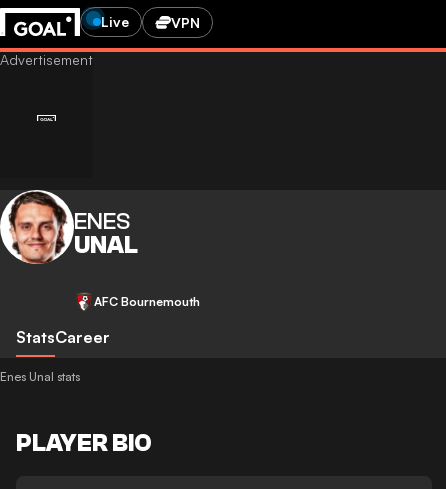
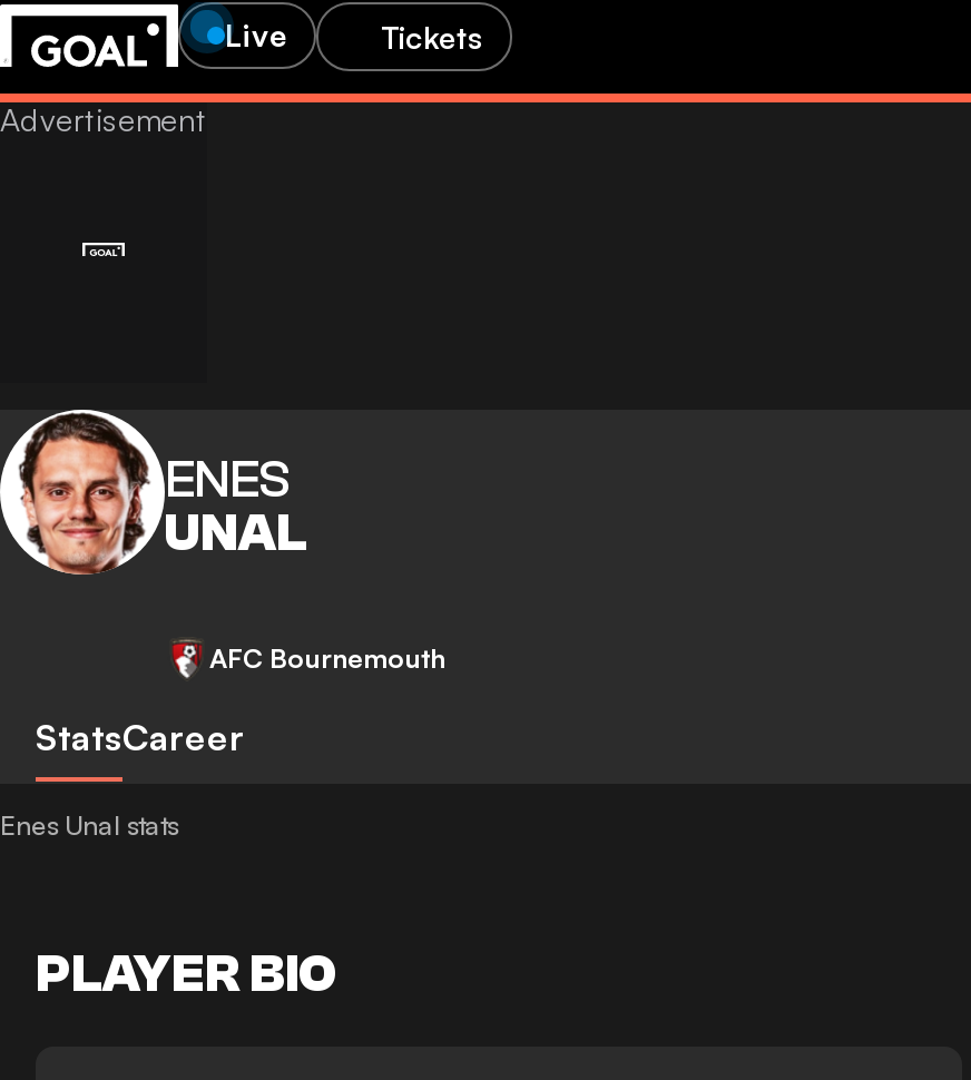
[171,13,200,30] VPN -> [381,17,483,55] Tickets

